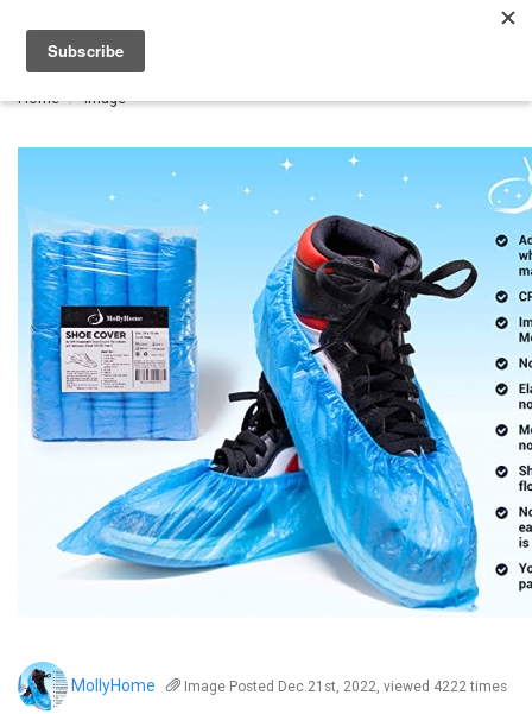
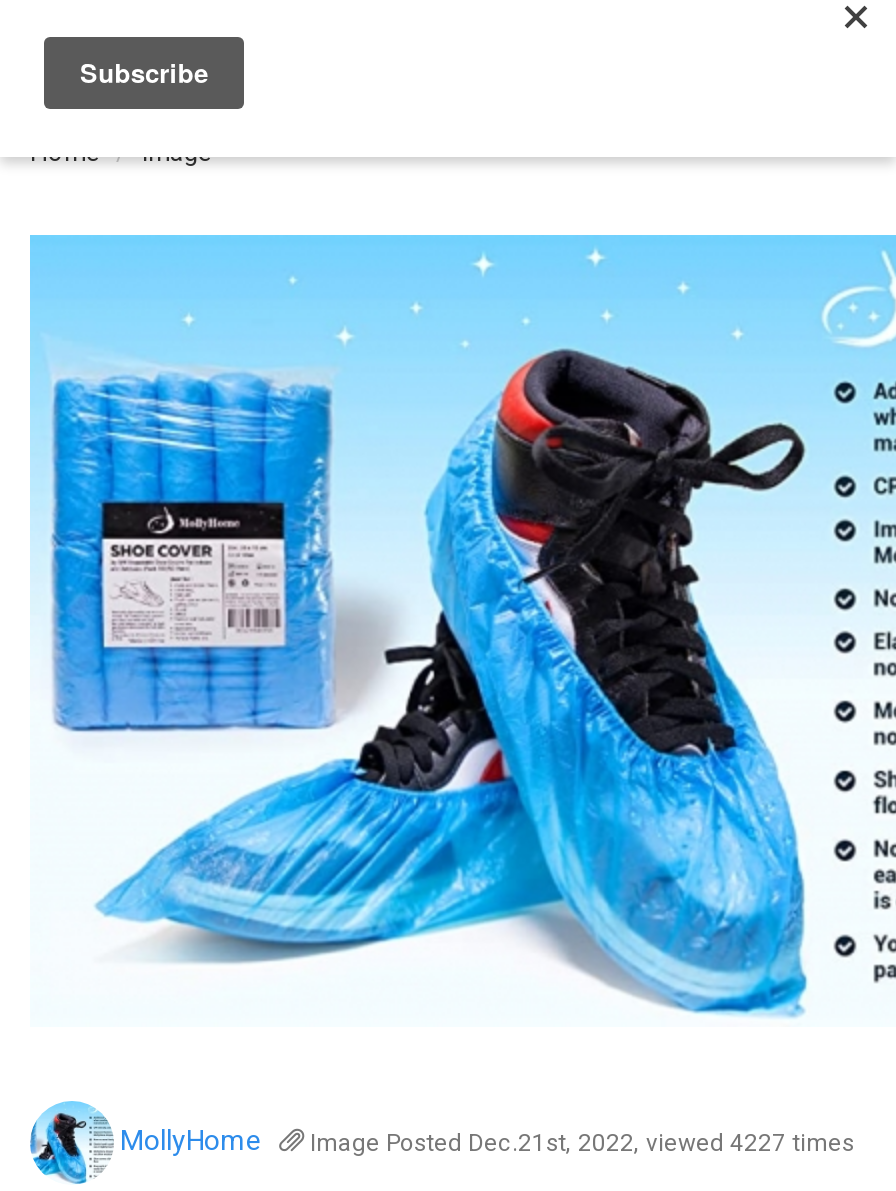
[184,678,507,695] Image Posted Dec.21st, 2022, viewed 4222 times -> [310,1128,854,1156] Image Posted Dec.21st, 2022, viewed 4227 times

